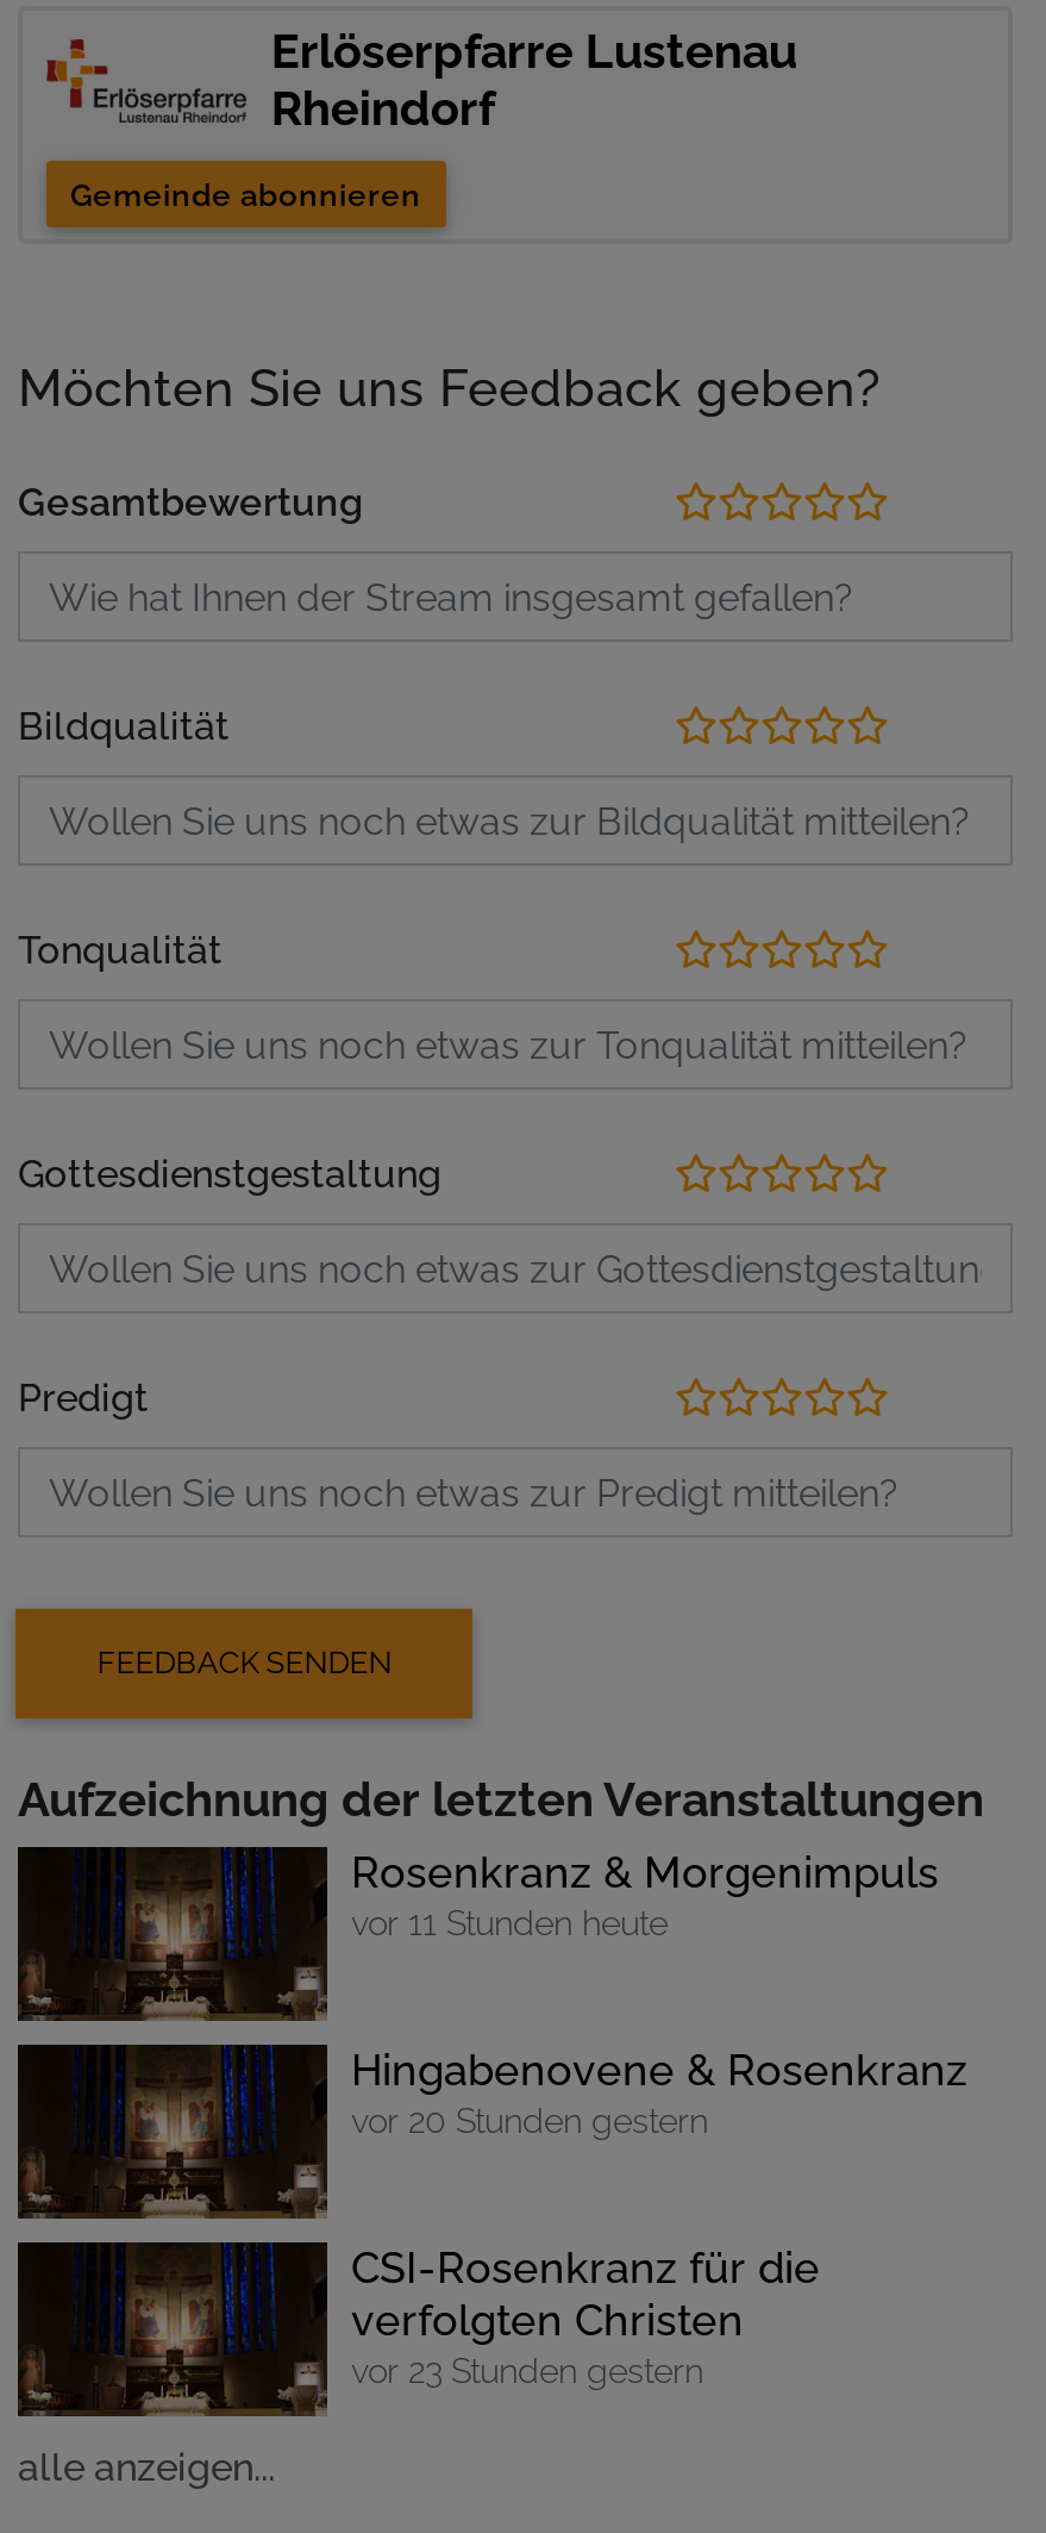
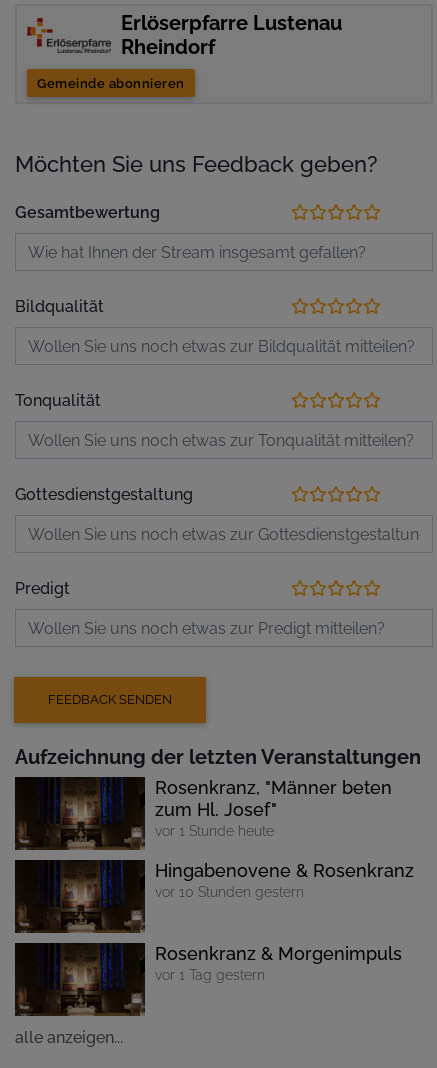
moved [351,1847,939,1897] -> [155,943,402,964]: Rosenkranz & Morgenimpuls
[351,1902,668,1942] vor 11 Stunden heute -> [155,777,392,839] Rosenkranz, "Männer beten | zum Hl. Josef" | vor 1 Stunde heute
[351,2100,708,2140] vor 20 Stunden gestern -> [155,883,304,900] vor 10 Stunden gestern
[351,2243,820,2390] CSI-Rosenkranz für die | verfolgten Christen | vor 23 Stunden gestern -> [155,966,265,983] vor 1 Tag gestern

